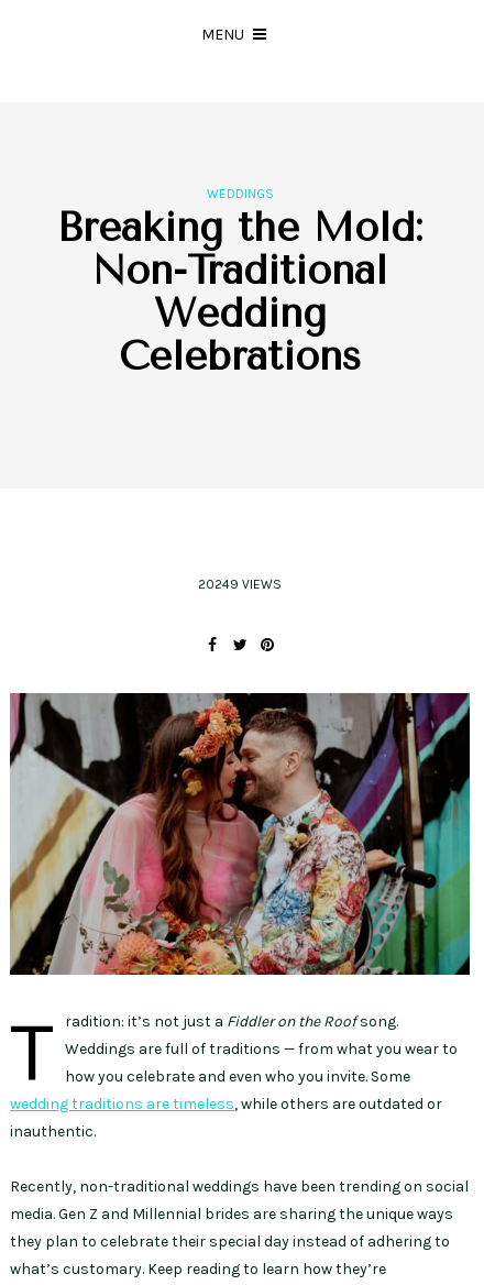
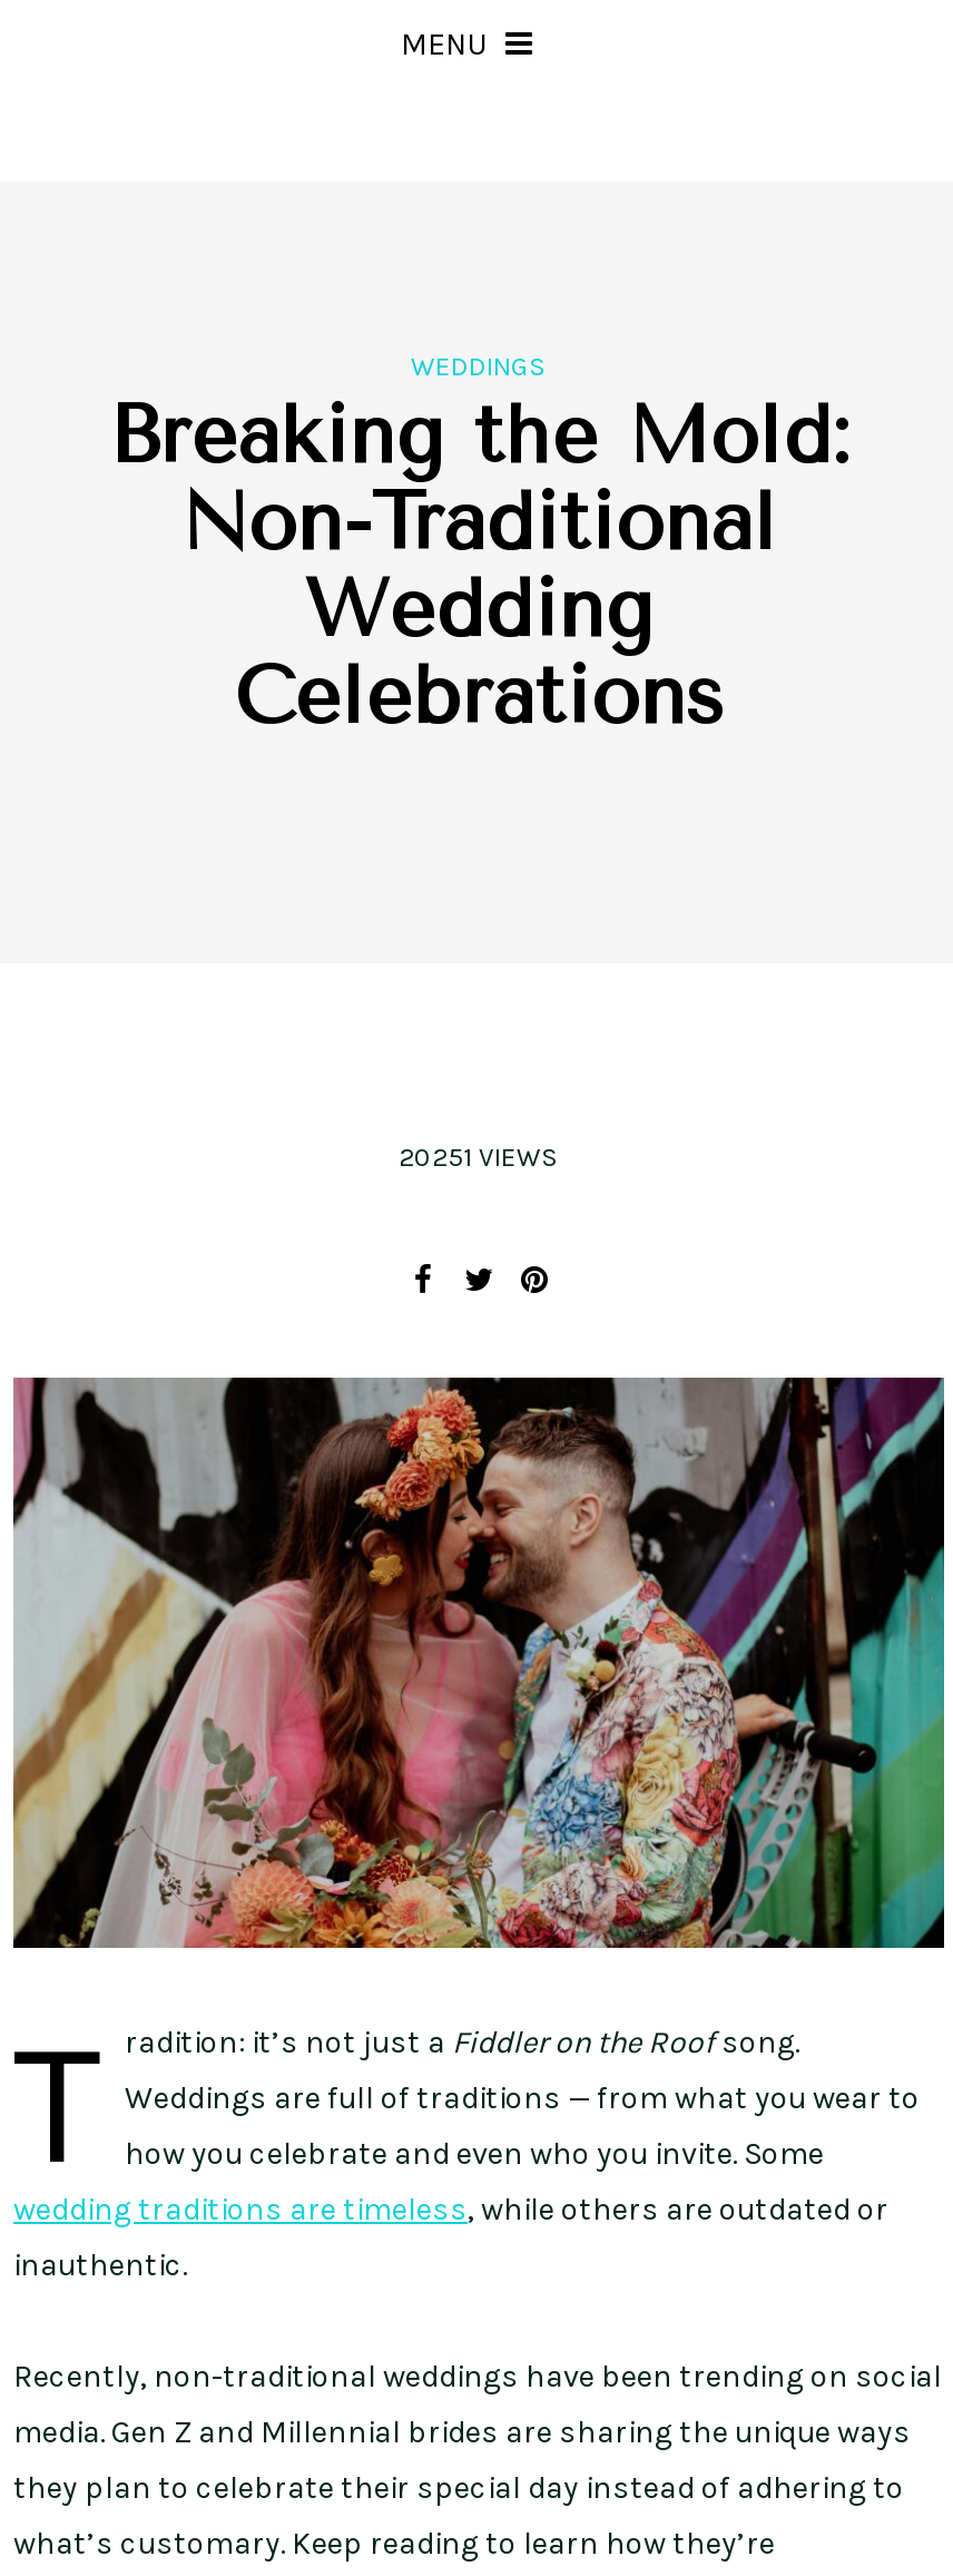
[198,576,282,591] 20249 VIEWS -> [399,1141,559,1172] 20251 VIEWS

